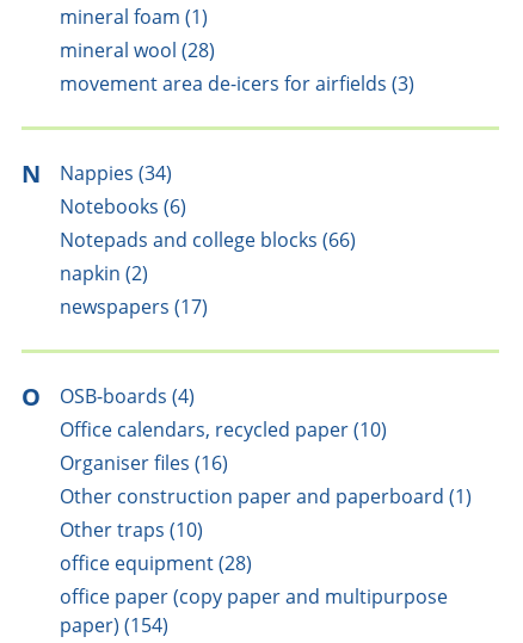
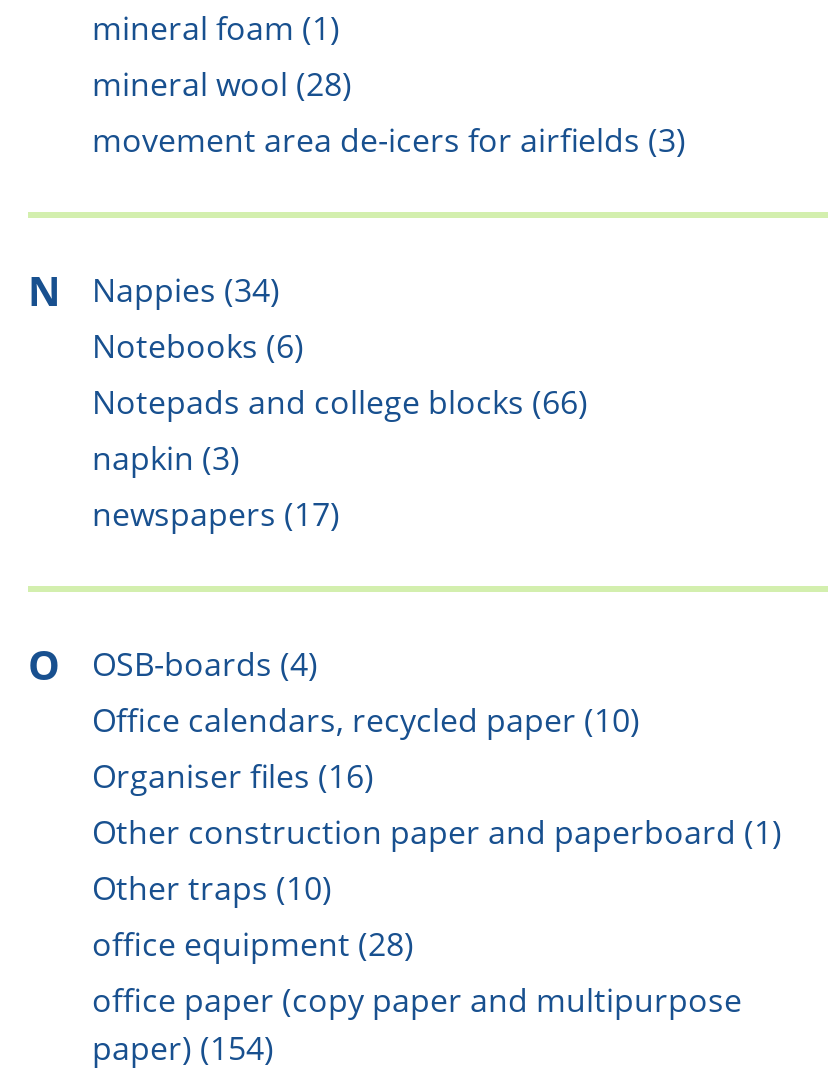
[60,260,148,286] napkin (2) -> [92,436,240,480] napkin (3)

